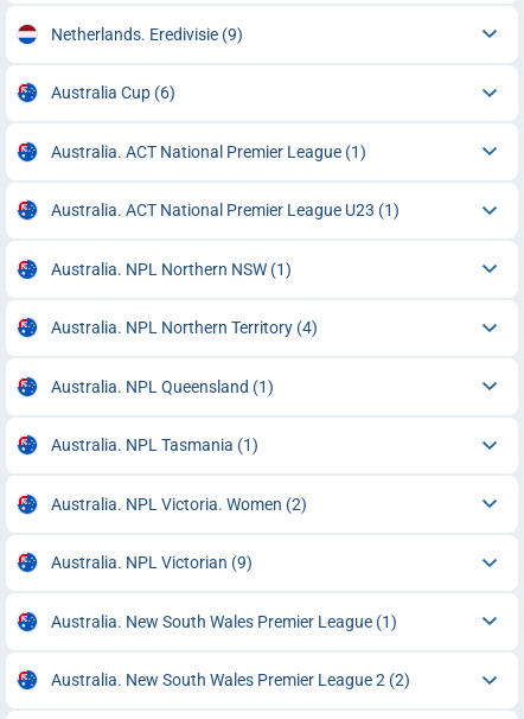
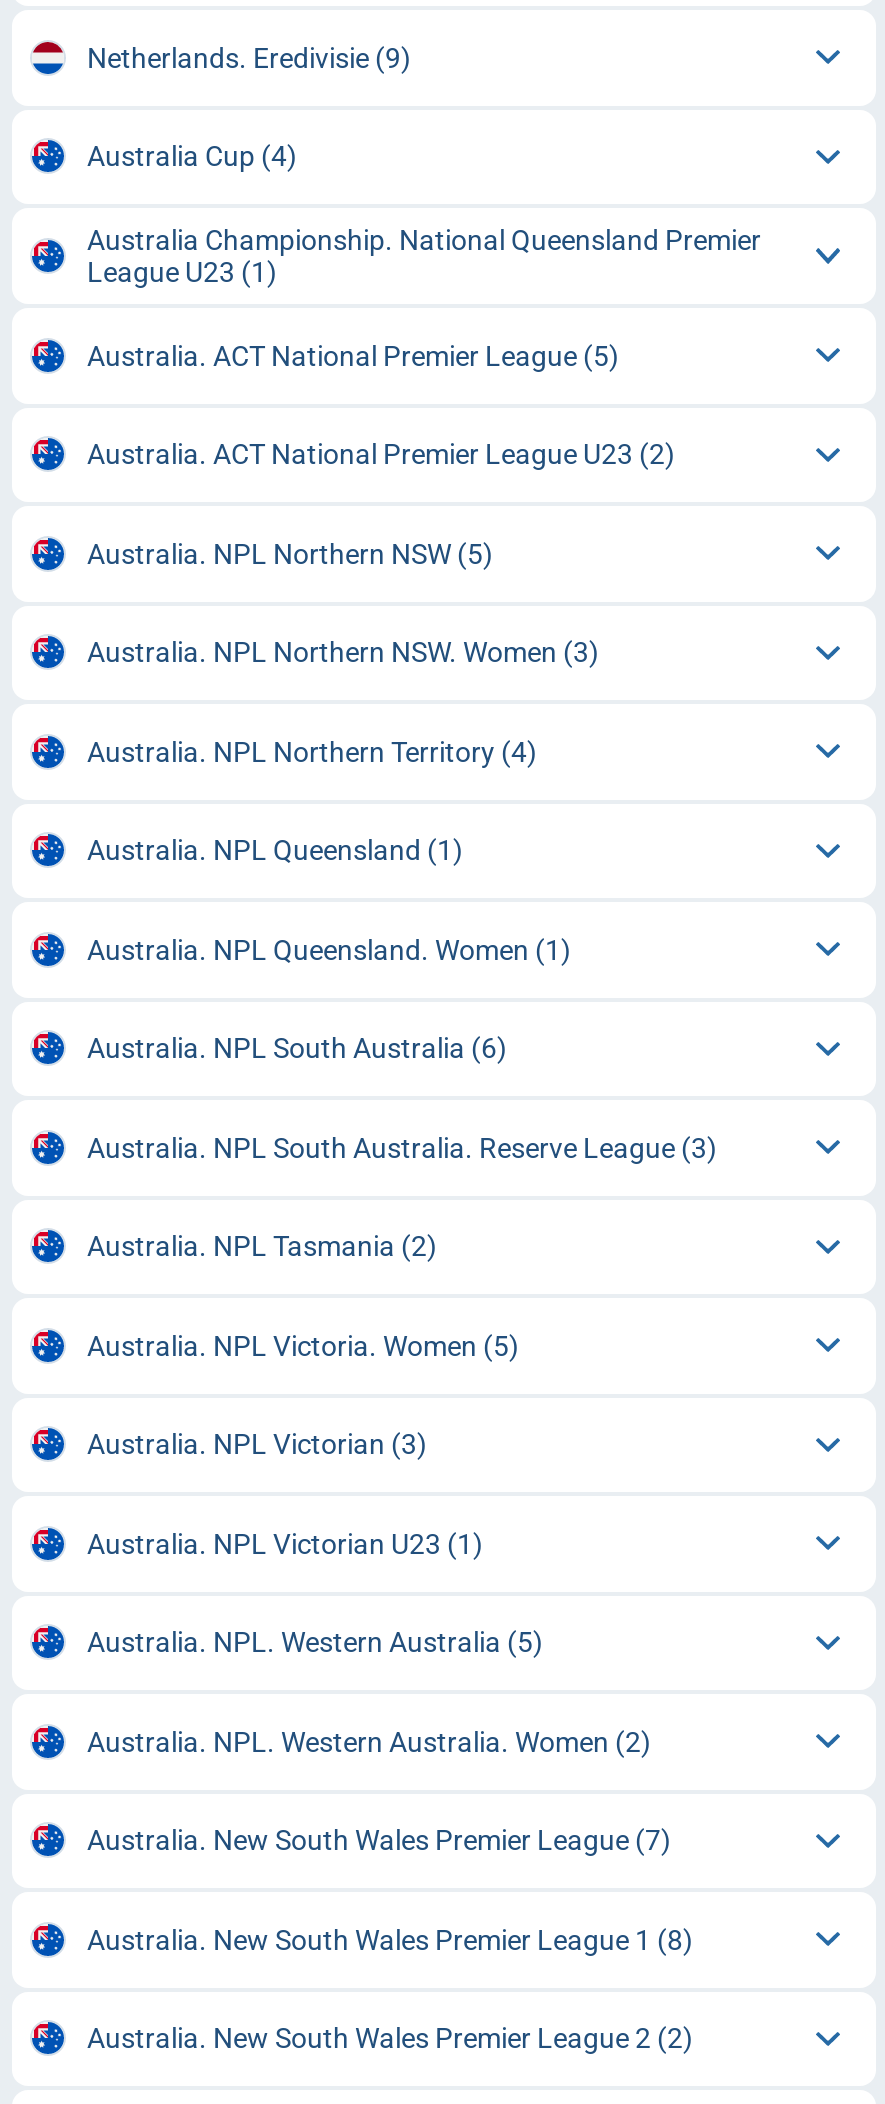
[50,83,399,279] Australia Cup (6) | Australia. ACT National Premier League (1) | Australia. ACT National Premier League U23 (1) | Australia. NPL Northern NSW (1) -> [87,140,761,668] Australia Cup (4) | Australia Championship. National Queensland Premier | League U23 (1) | Australia. ACT National Premier League (5) | Australia. ACT National Premier League U23 (2) | Australia. NPL Northern NSW (5) | Australia. NPL Northern NSW. Women (3)
[50,436,397,631] Australia. NPL Tasmania (1) | Australia. NPL Victoria. Women (2) | Australia. NPL Victorian (9) | Australia. New South Wales Premier League (1) -> [87,934,717,1956] Australia. NPL Queensland. Women (1) | Australia. NPL South Australia (6) | Australia. NPL South Australia. Reserve League (3) | Australia. NPL Tasmania (2) | Australia. NPL Victoria. Women (5) | Australia. NPL Victorian (3) | Australia. NPL Victorian U23 (1) | Australia. NPL. Western Australia (5) | Australia. NPL. Western Australia. Women (2) | Australia. New South Wales Premier League (7) | Australia. New South Wales Premier League 1 (8)

